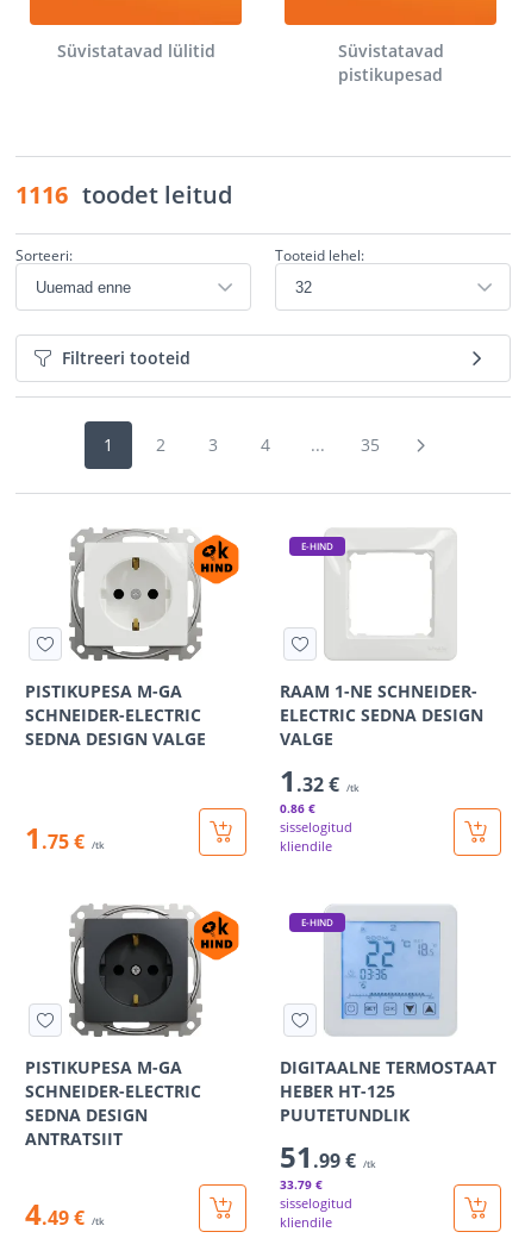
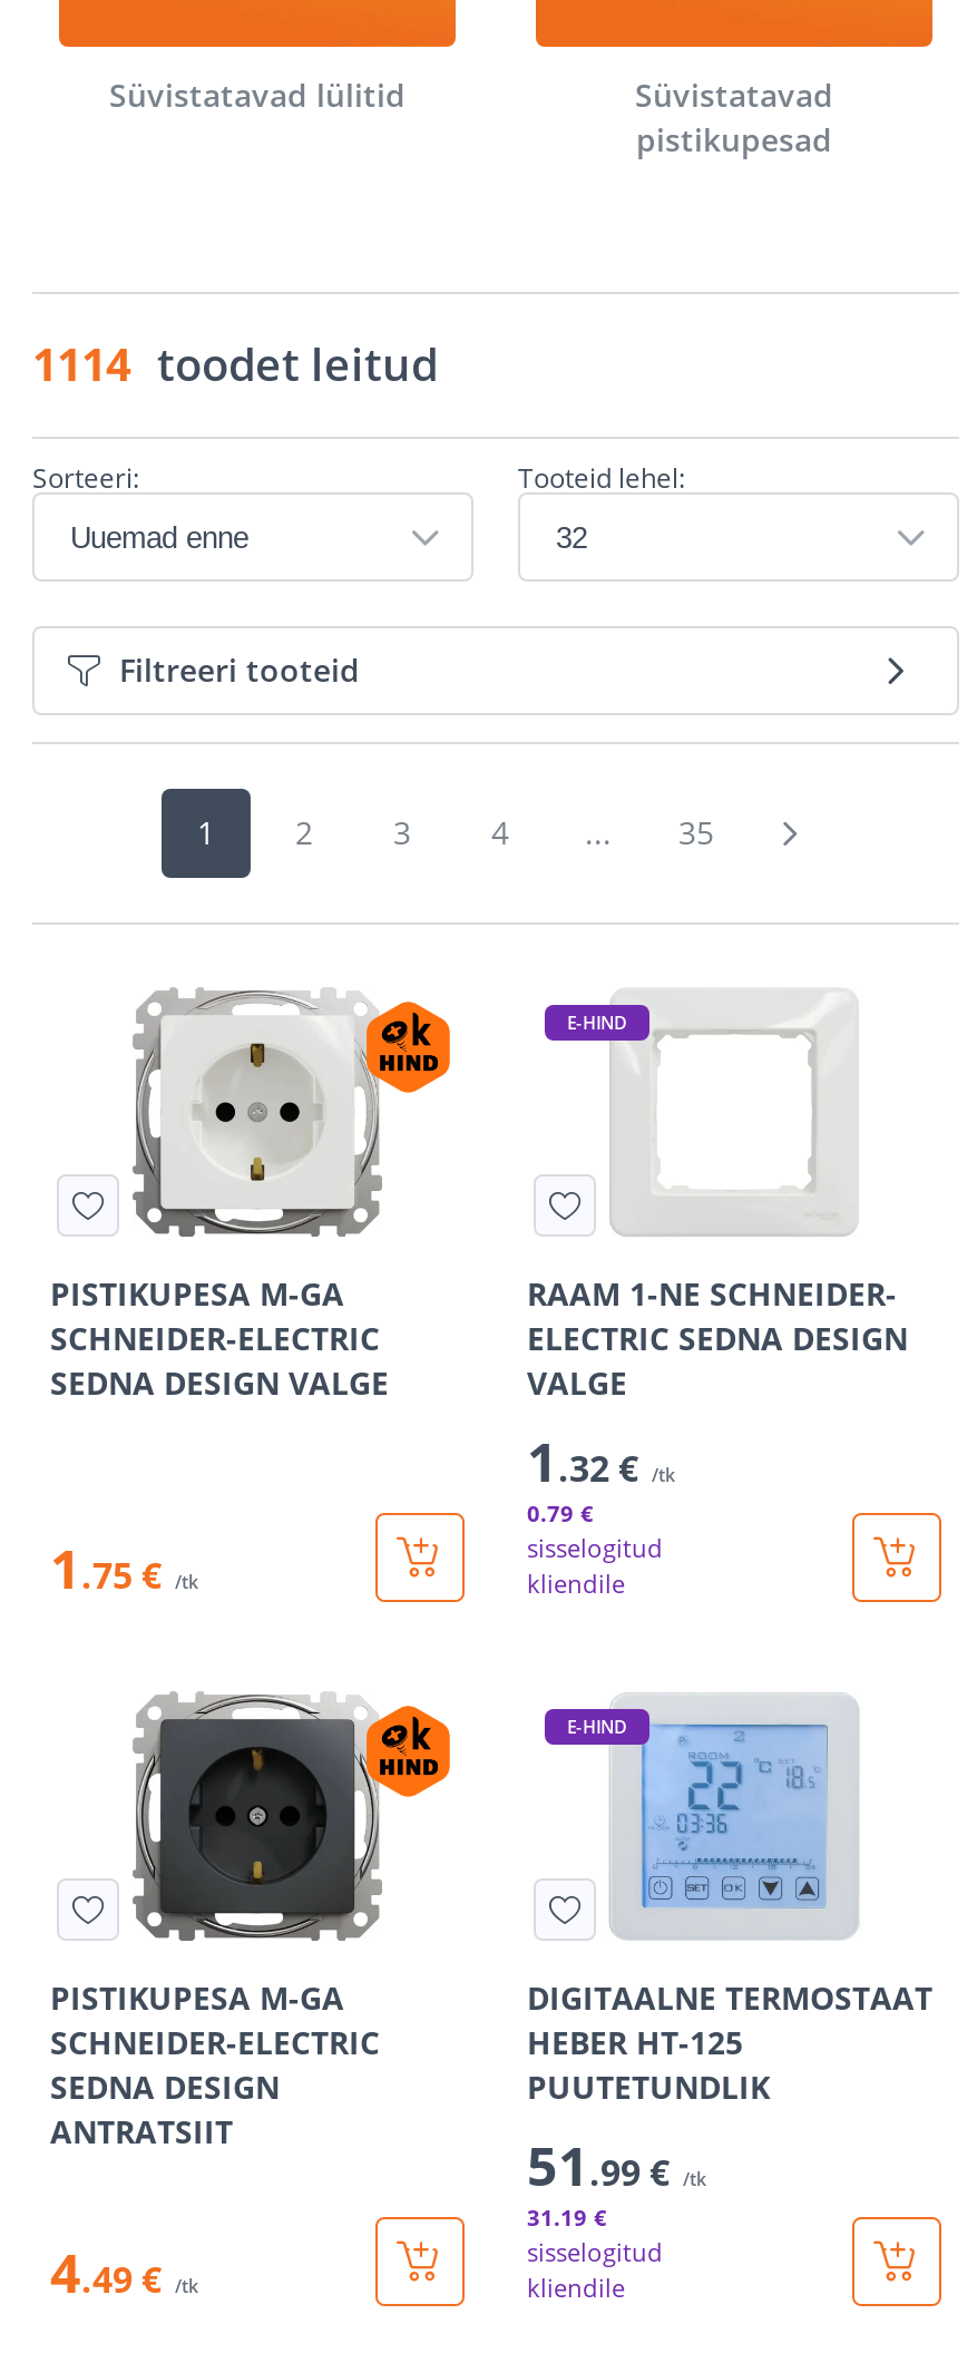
[15,179,232,211] 1116 toodet leitud -> [32,334,438,394] 1114 toodet leitud
[280,800,315,817] 0.86 € -> [527,1497,594,1529] 0.79 €
[280,1176,323,1193] 33.79 € -> [527,2201,607,2233] 31.19 €

